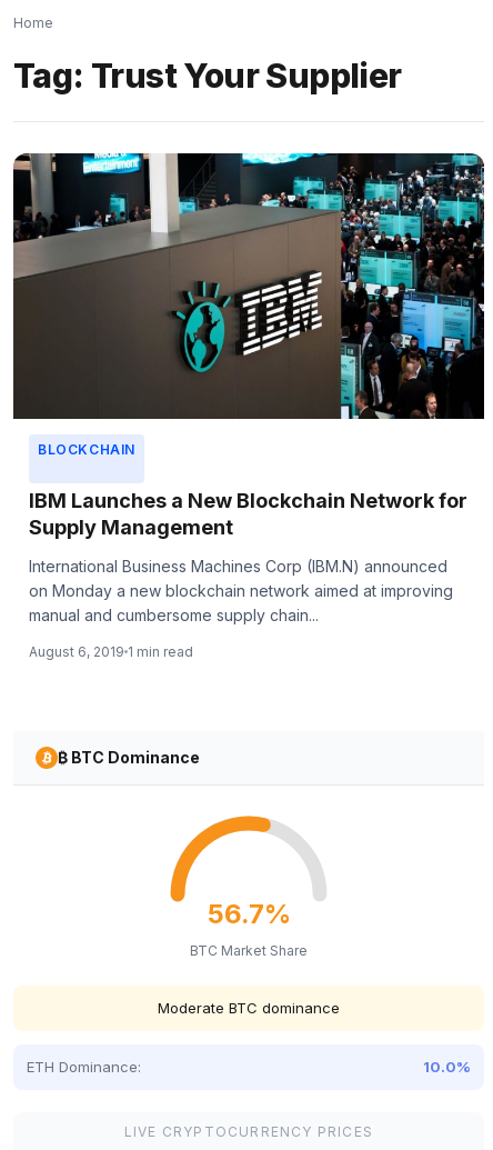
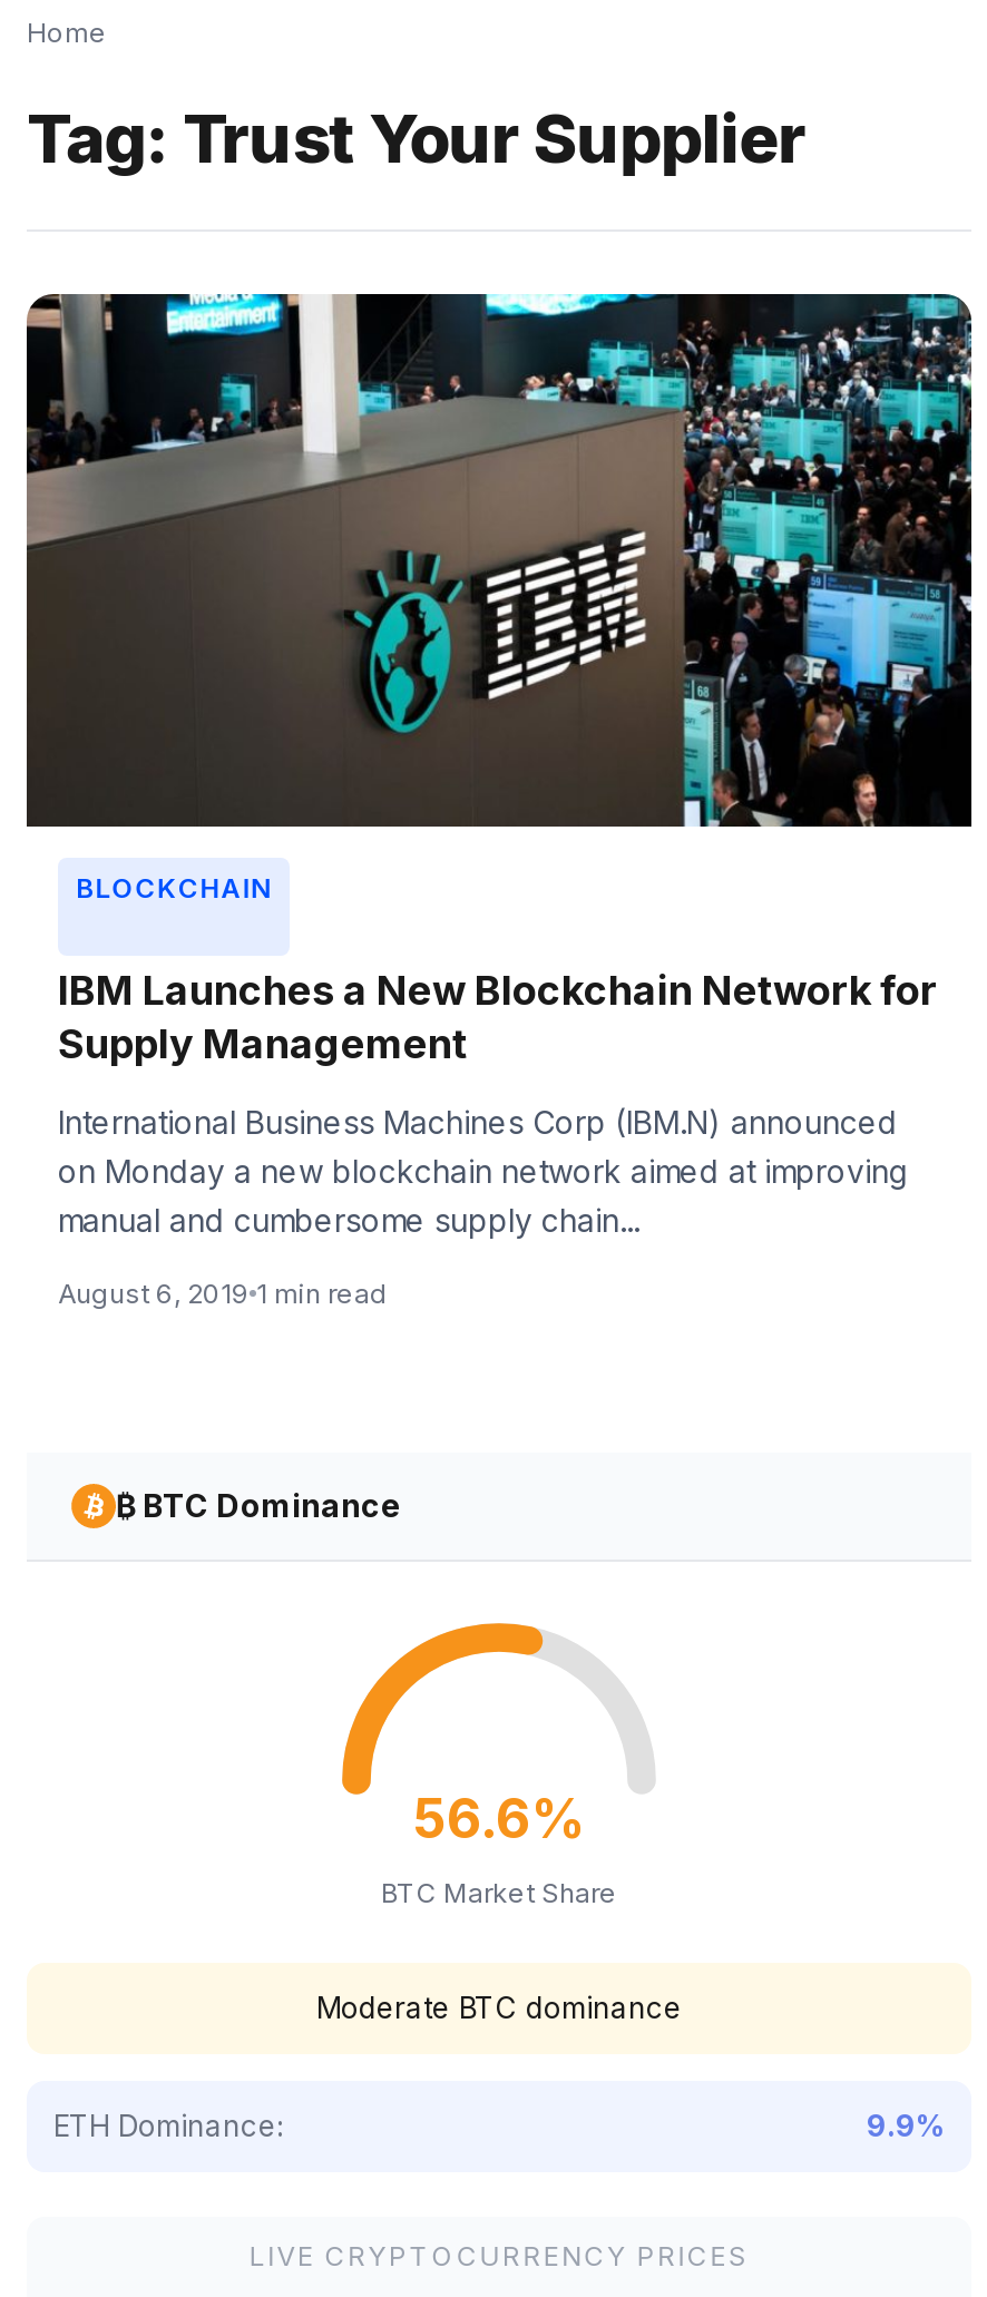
[207,897,290,929] 56.7% -> [413,1786,585,1850] 56.6%
[423,1057,471,1075] 10.0% -> [867,2107,945,2142] 9.9%

